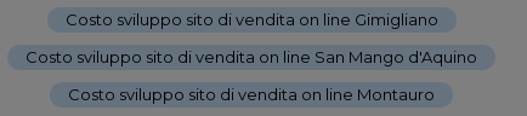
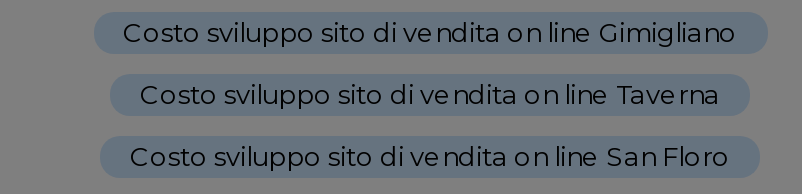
[25,47,477,66] Costo sviluppo sito di vendita on line San Mango d'Aquino -> [140,77,720,109] Costo sviluppo sito di vendita on line Taverna
[68,84,435,103] Costo sviluppo sito di vendita on line Montauro -> [130,139,730,171] Costo sviluppo sito di vendita on line San Floro

